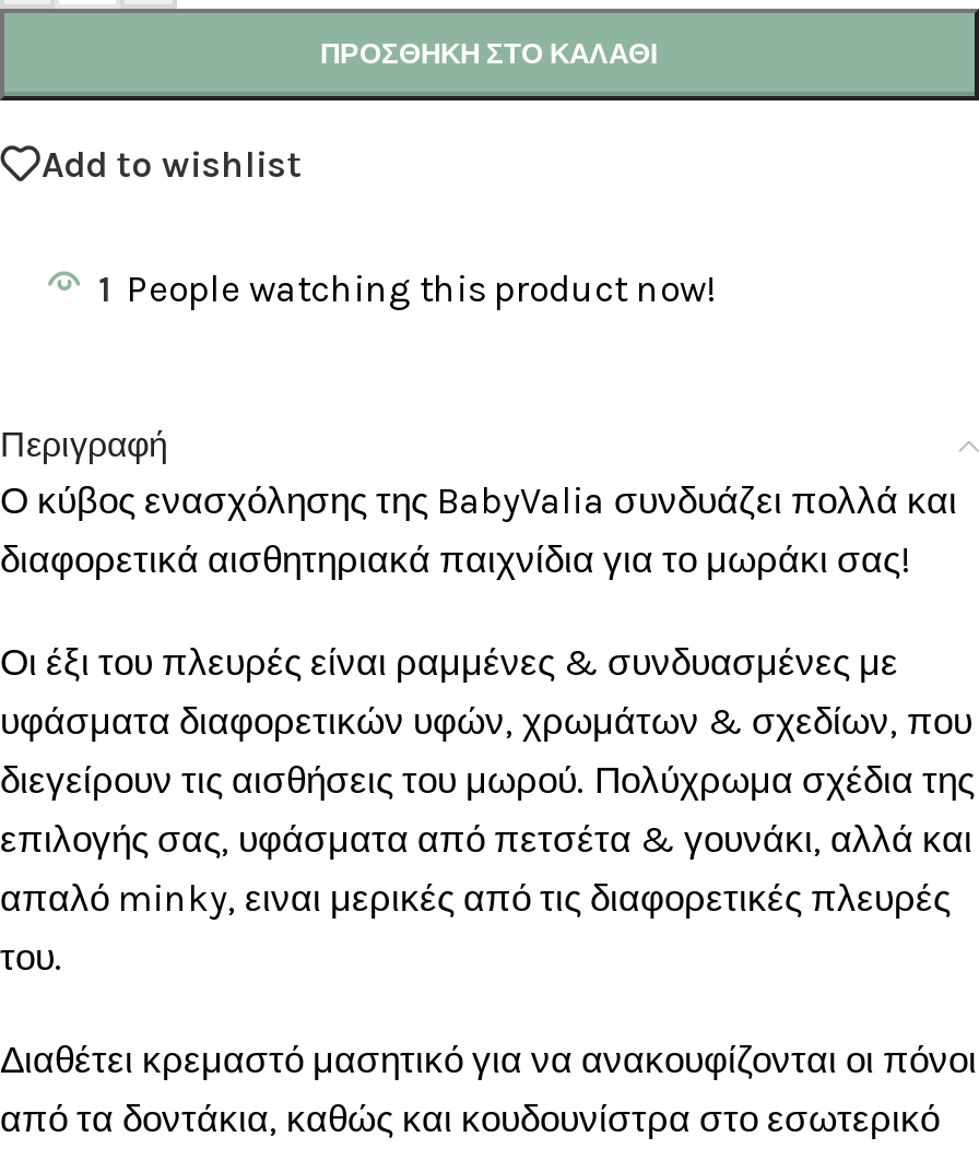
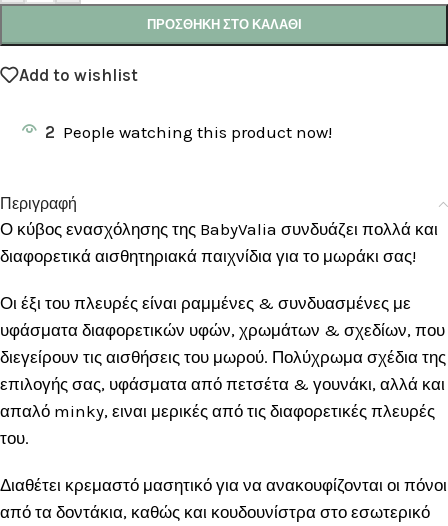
[98,266,715,310] 1 People watching this product now! -> [45,122,332,142] 2 People watching this product now!

